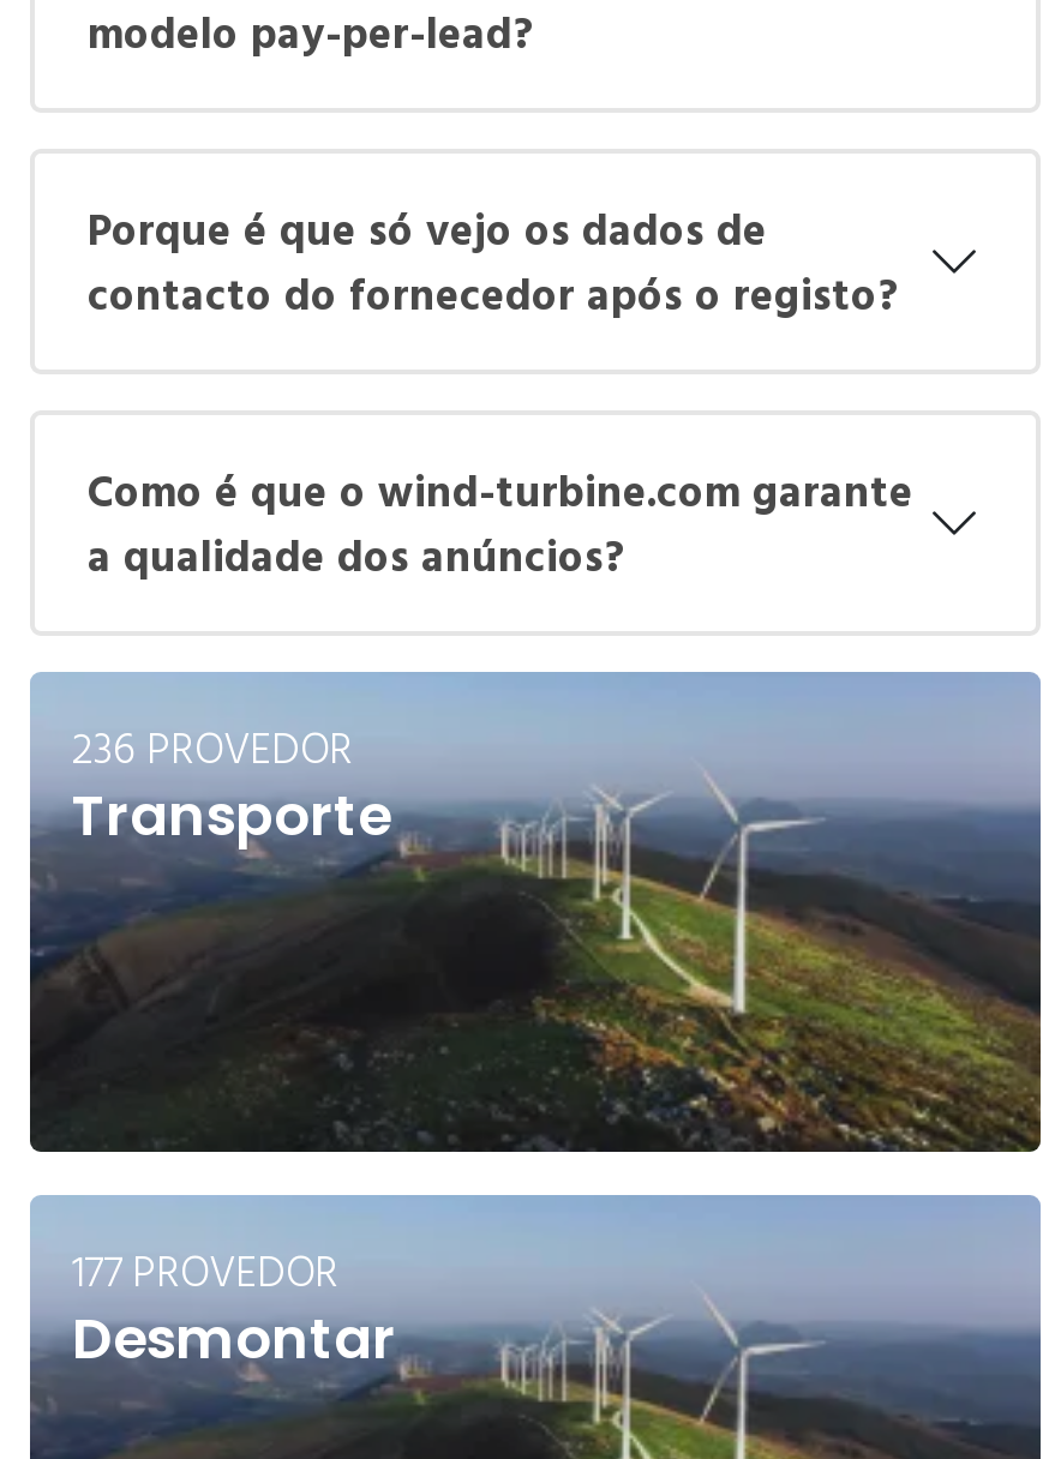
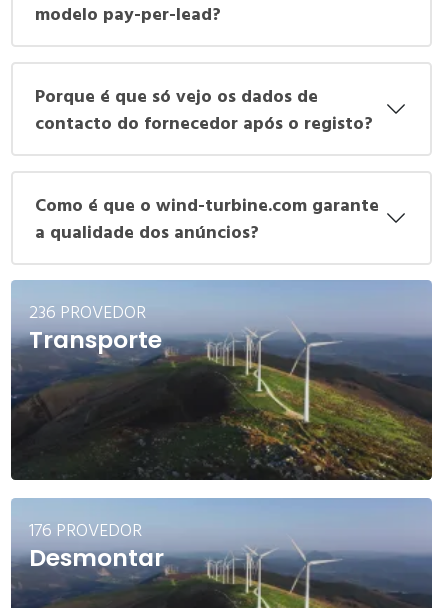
[72,1243,338,1298] 177 PROVEDOR -> [28,518,141,541] 176 PROVEDOR

